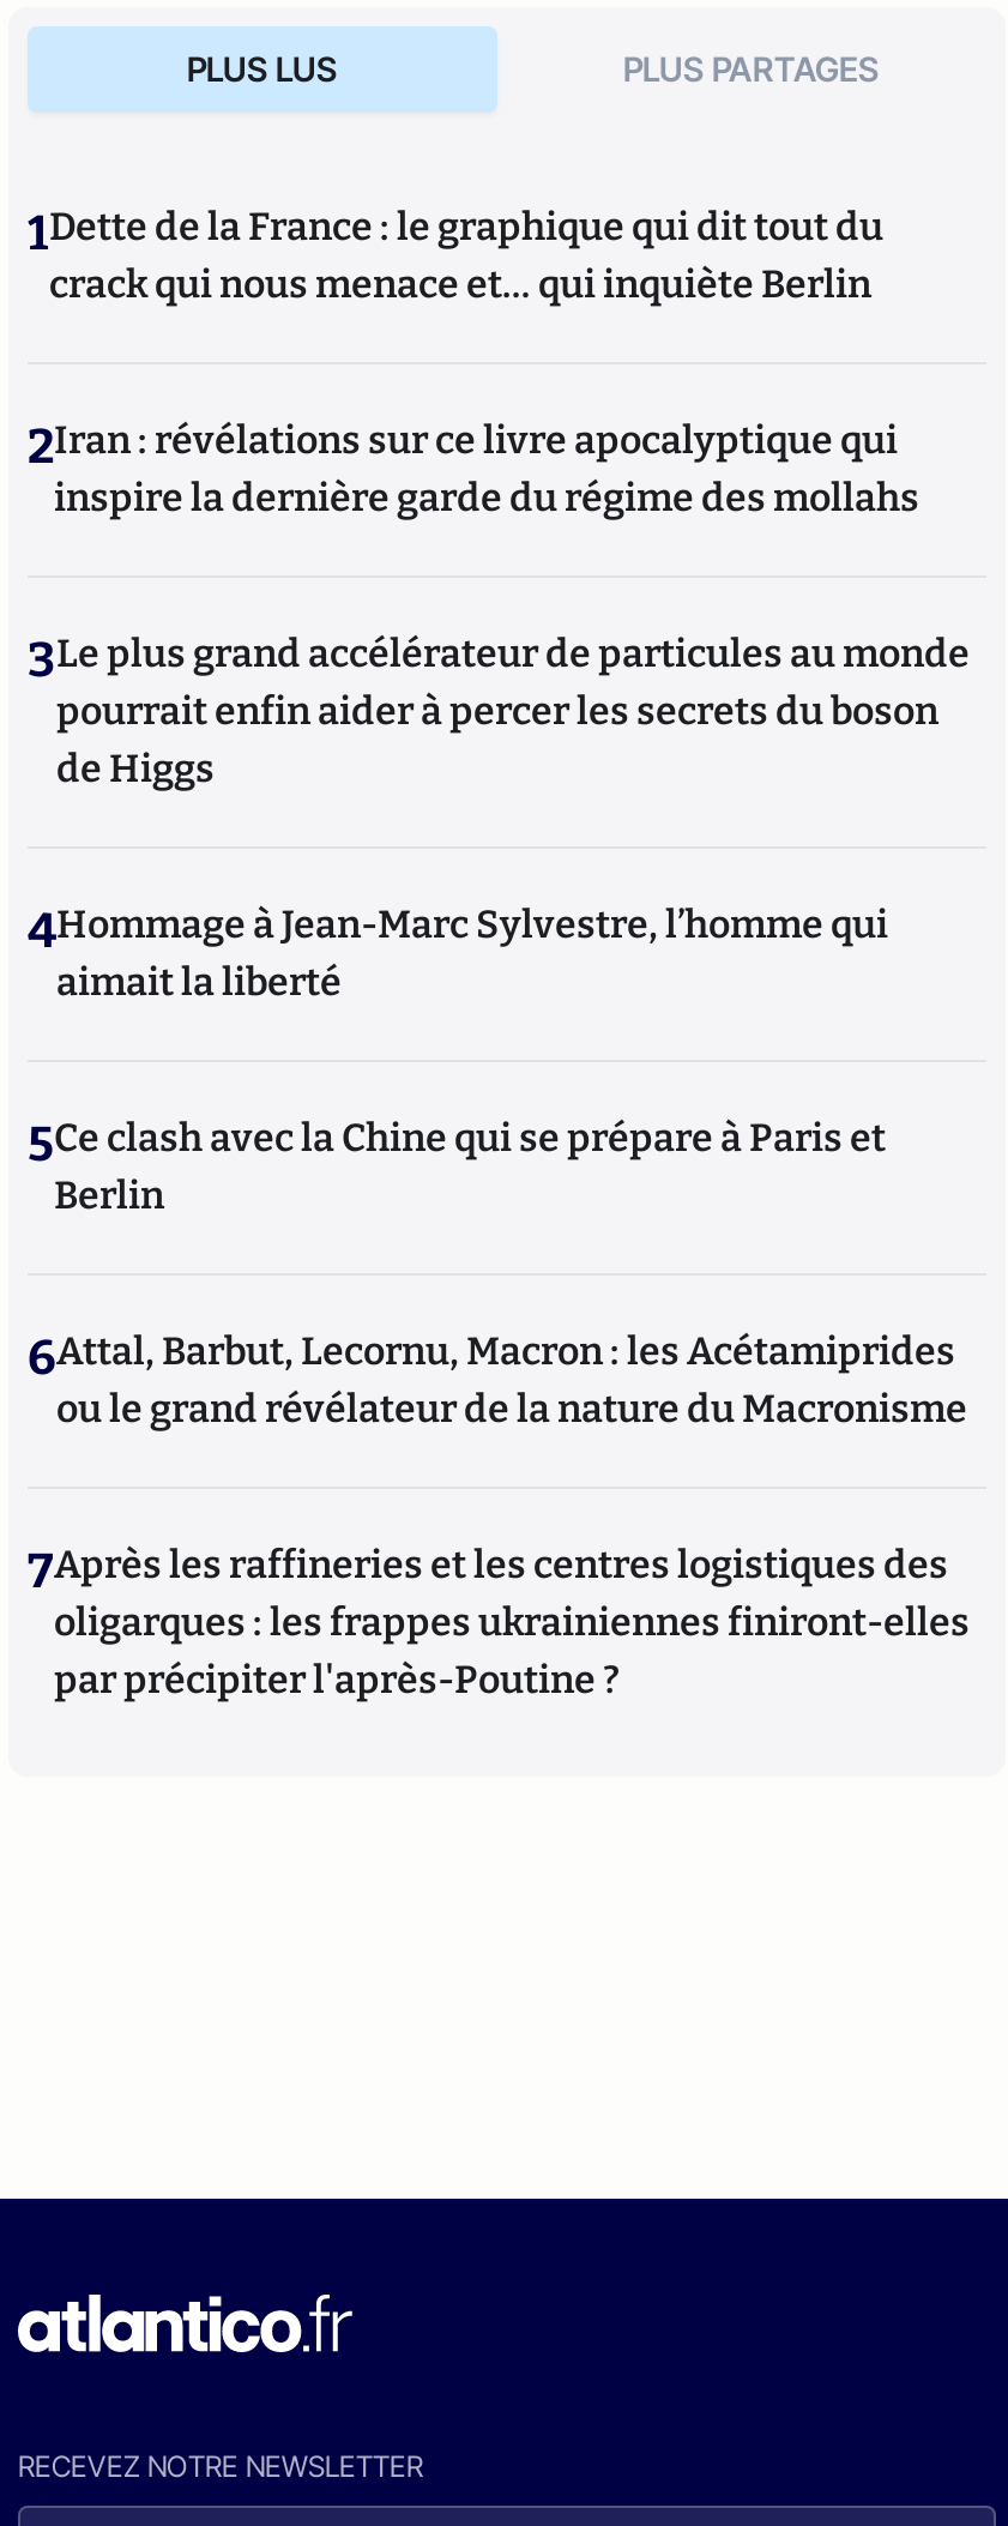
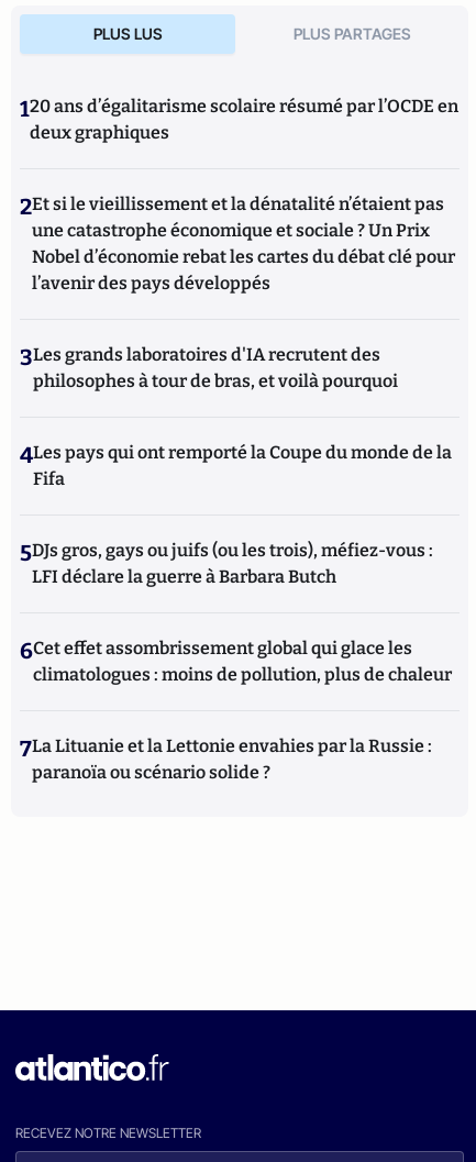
[28,204,883,307] 1Dette de la France : le graphique qui dit tout du | crack qui nous menace et… qui inquiète Berlin -> [20,96,458,143] 120 ans d’égalitarisme scolaire résumé par l’OCDE en | deux graphiques
[28,417,919,520] 2Iran : révélations sur ce livre apocalyptique qui | inspire la dernière garde du régime des mollahs -> [20,193,455,294] 2Et si le vieillissement et la dénatalité n’étaient pas | une catastrophe économique et sociale ? Un Prix | Nobel d’économie rebat les cartes du débat clé pour | l’avenir des pays développés
[28,631,970,791] 3Le plus grand accélérateur de particules au monde | pourrait enfin aider à percer les secrets du boson | de Higgs -> [20,344,398,391] 3Les grands laboratoires d'IA recrutent des | philosophes à tour de bras, et voilà pourquoi
[28,902,888,1005] 4Hommage à Jean-Marc Sylvestre, l’homme qui | aimait la liberté -> [20,442,452,489] 4Les pays qui ont remporté la Coupe du monde de la | Fifa
[28,1115,886,1218] 5Ce clash avec la Chine qui se prépare à Paris et | Berlin -> [20,540,433,587] 5DJs gros, gays ou juifs (ou les trois), méfiez-vous : | LFI déclare la guerre à Barbara Butch
[28,1328,967,1431] 6Attal, Barbut, Lecornu, Macron : les Acétamiprides | ou le grand révélateur de la nature du Macronisme -> [20,638,452,685] 6Cet effet assombrissement global qui glace les | climatologues : moins de pollution, plus de chaleur
[28,1542,970,1702] 7Après les raffineries et les centres logistiques des | oligarques : les frappes ukrainiennes finiront-elles | par précipiter l'après-Poutine ? -> [20,735,432,783] 7La Lituanie et la Lettonie envahies par la Russie : | paranoïa ou scénario solide ?

